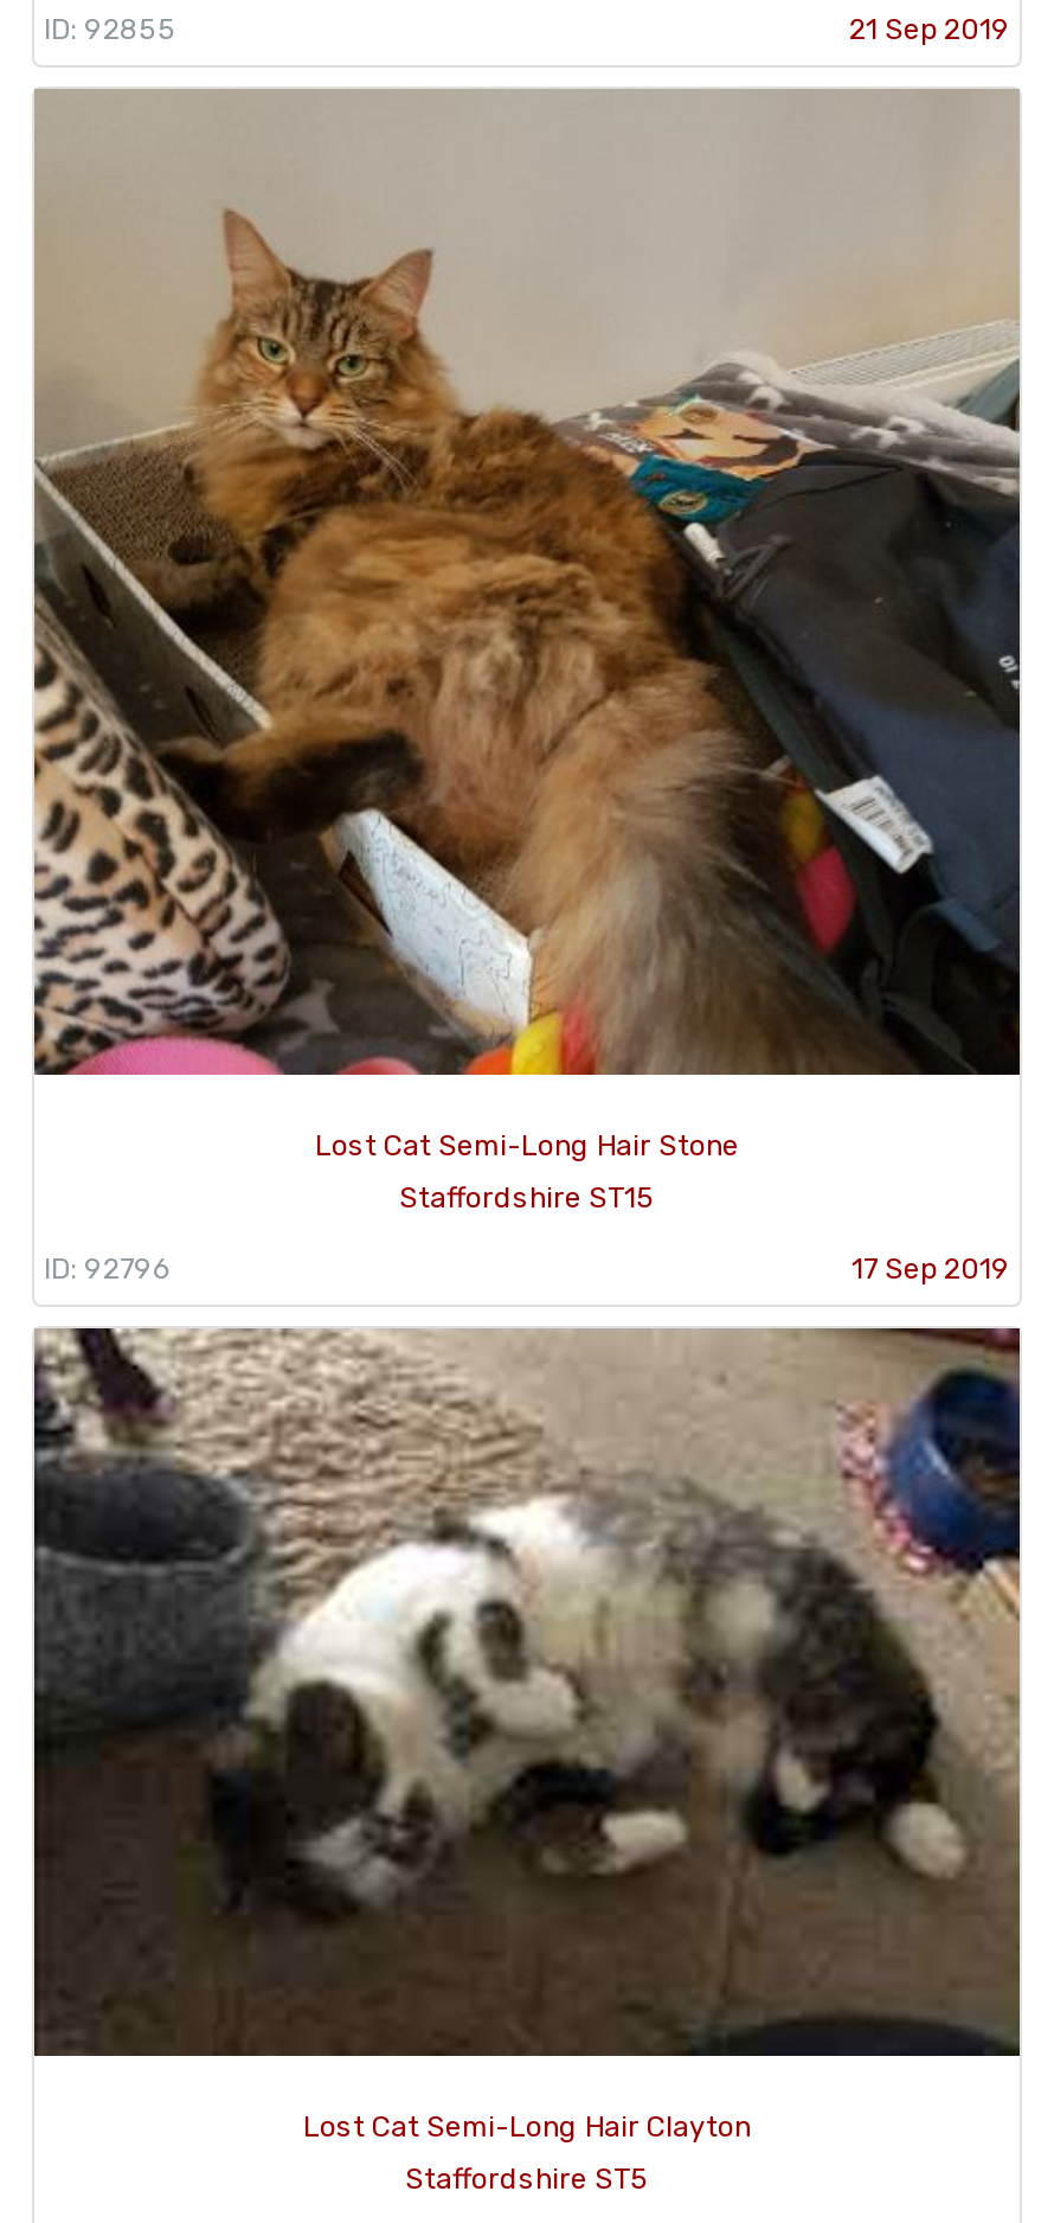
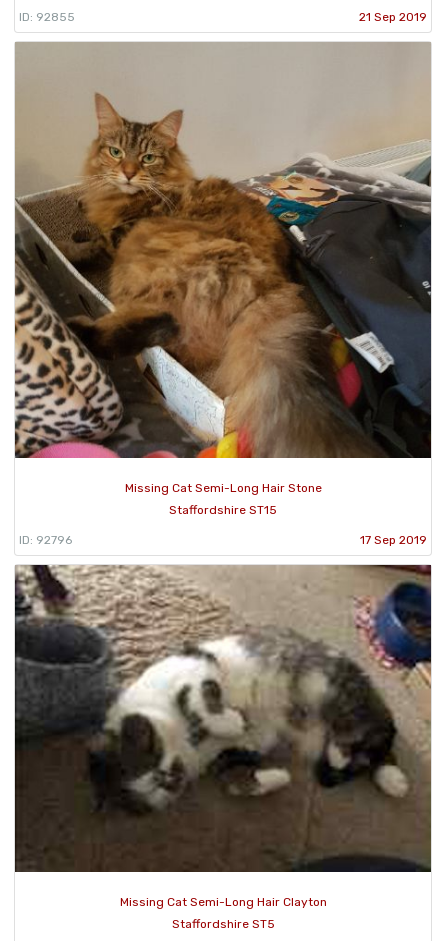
[315,1129,739,1162] Lost Cat Semi-Long Hair Stone -> [124,481,321,495] Missing Cat Semi-Long Hair Stone
[303,2112,751,2145] Lost Cat Semi-Long Hair Clayton -> [119,895,326,909] Missing Cat Semi-Long Hair Clayton

